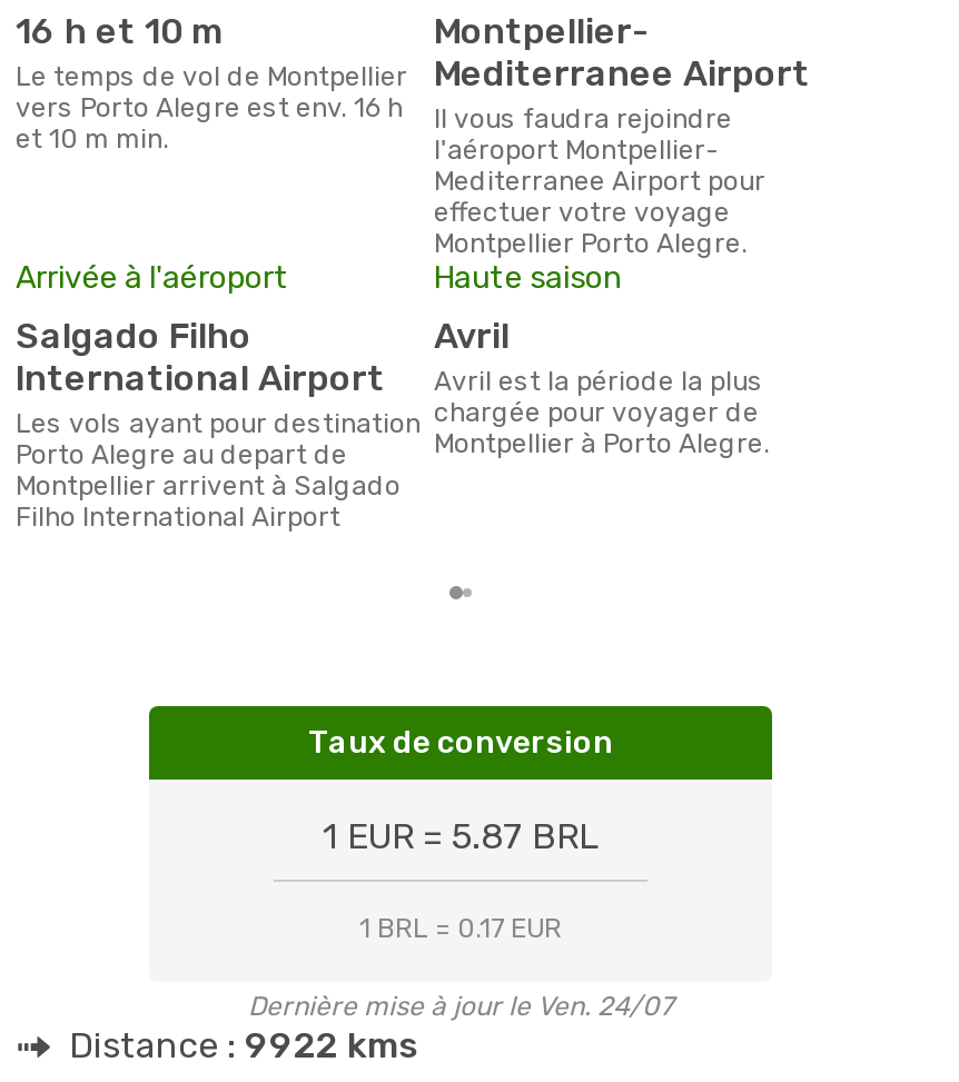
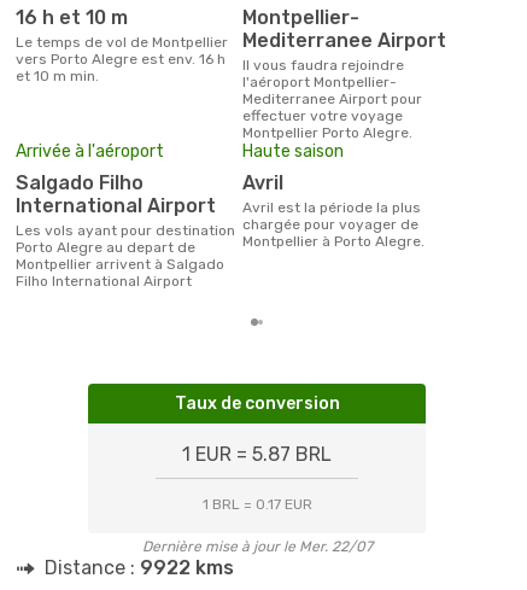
[248,990,673,1022] Dernière mise à jour le Ven. 24/07 -> [142,538,372,555] Dernière mise à jour le Mer. 22/07

